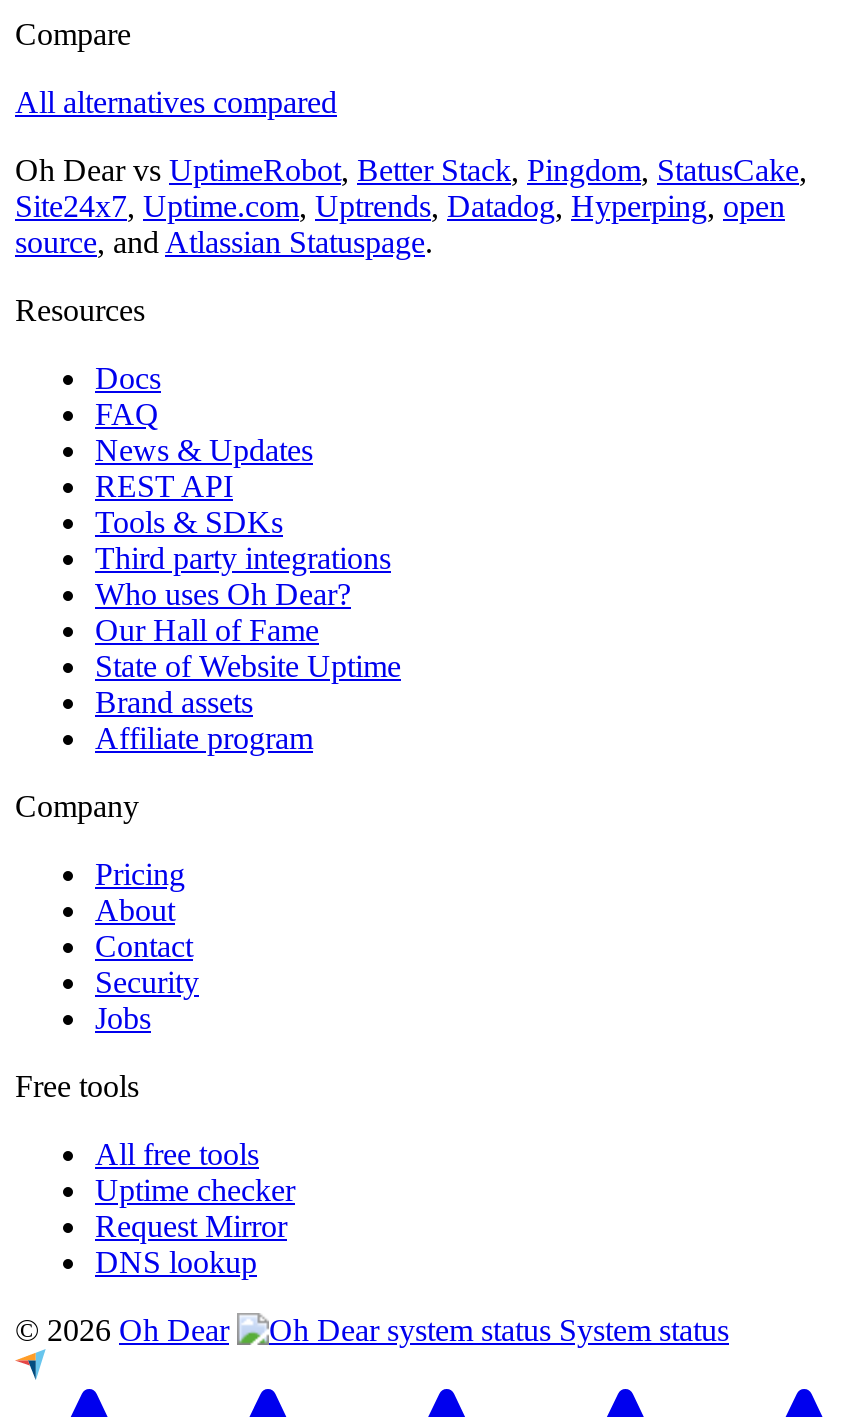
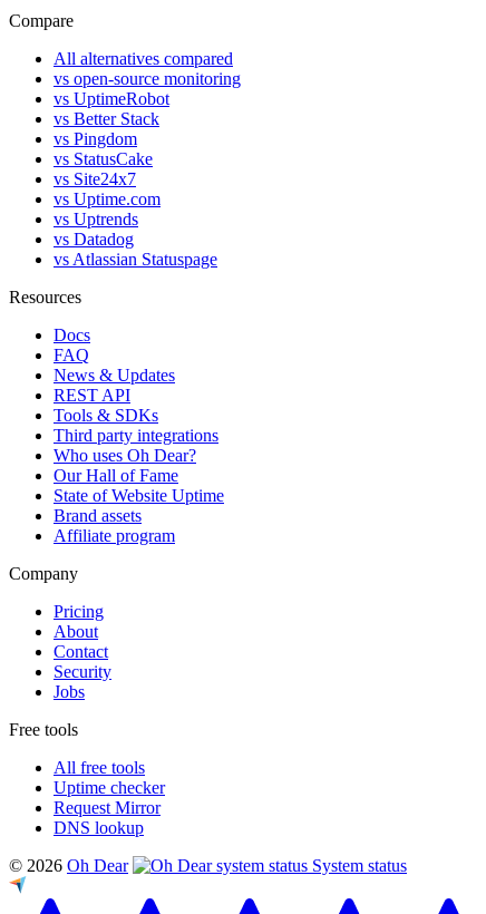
[15,153,807,259] Oh Dear vs UptimeRobot, Better Stack, Pingdom, StatusCake, | Site24x7, Uptime.com, Uptrends, Datadog, Hyperping, open | source, and Atlassian Statuspage. -> [54,69,241,269] vs open-source monitoring | vs UptimeRobot | vs Better Stack | vs Pingdom | vs StatusCake | vs Site24x7 | vs Uptime.com | vs Uptrends | vs Datadog | vs Atlassian Statuspage

